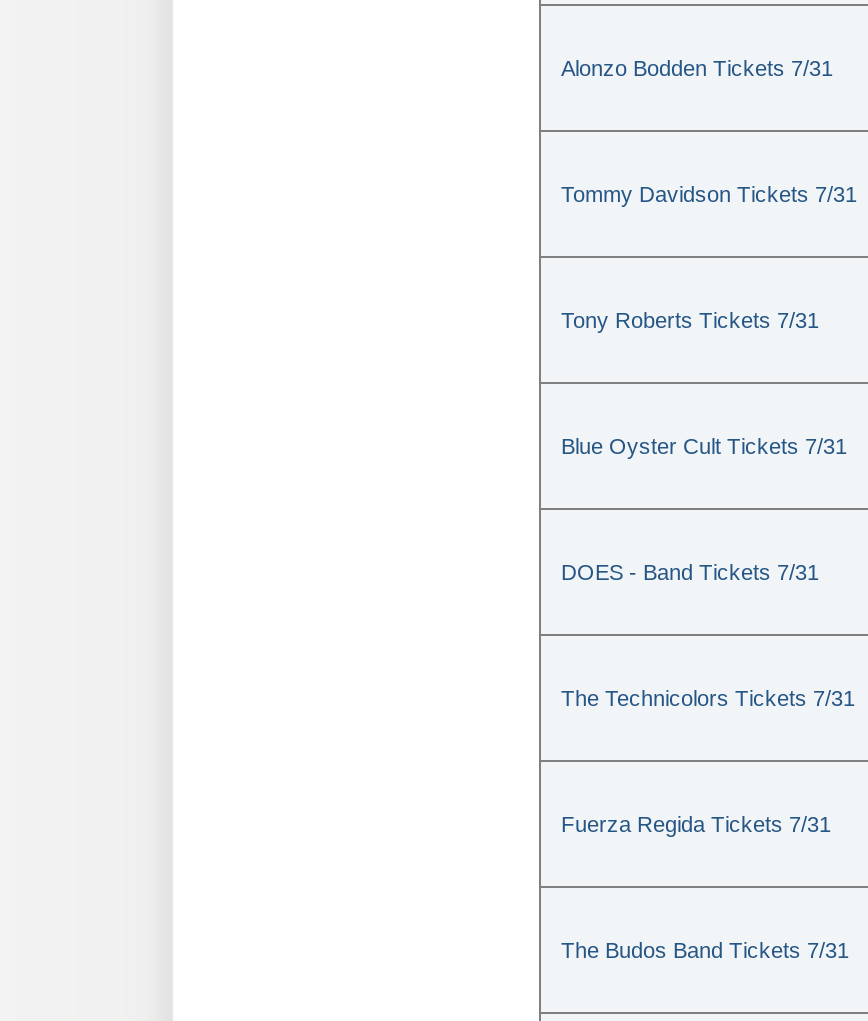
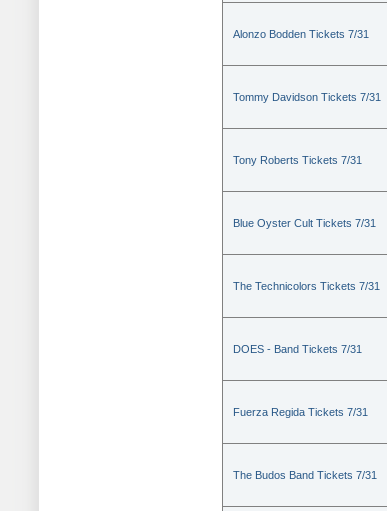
moved [561,560,819,584] -> [233,343,362,355]: DOES - Band Tickets 7/31
moved [561,686,855,710] -> [233,280,380,292]: The Technicolors Tickets 7/31

